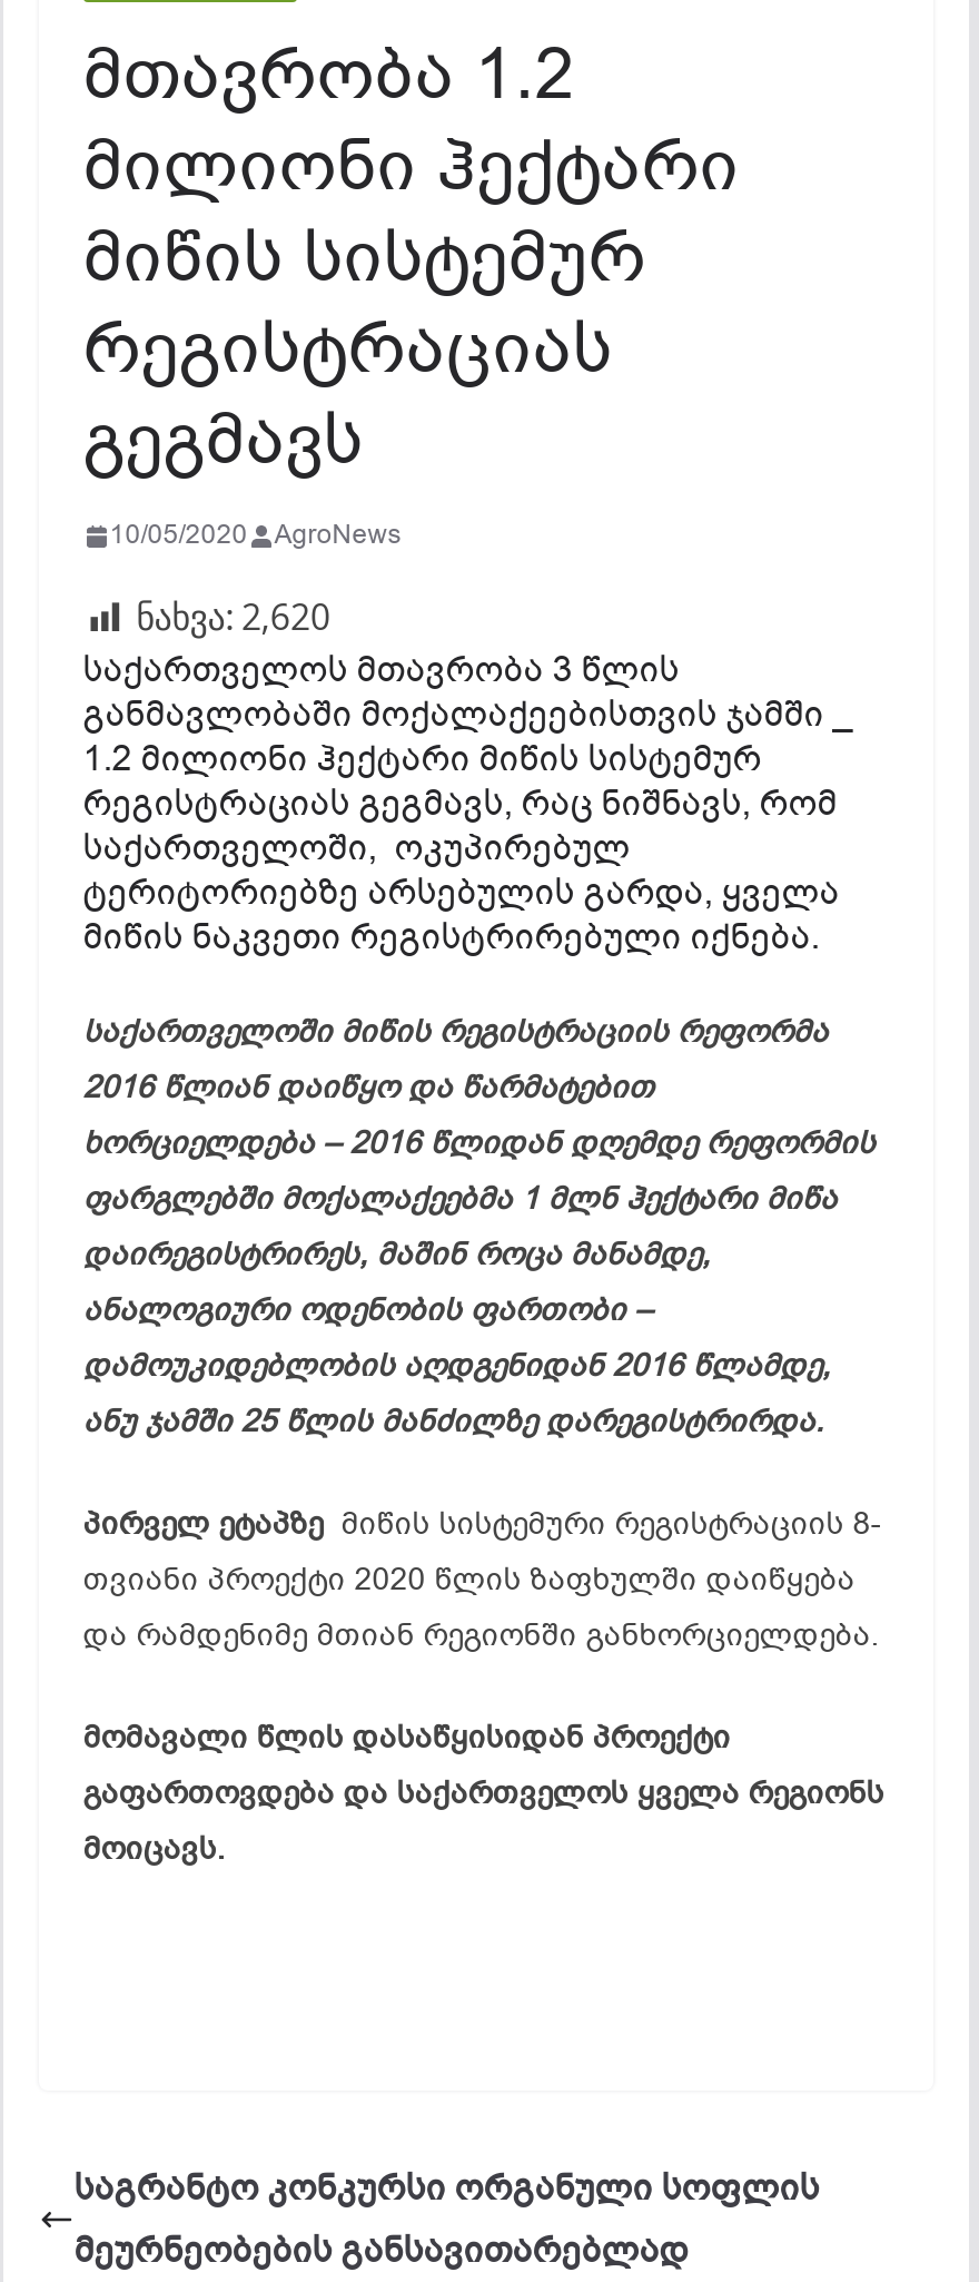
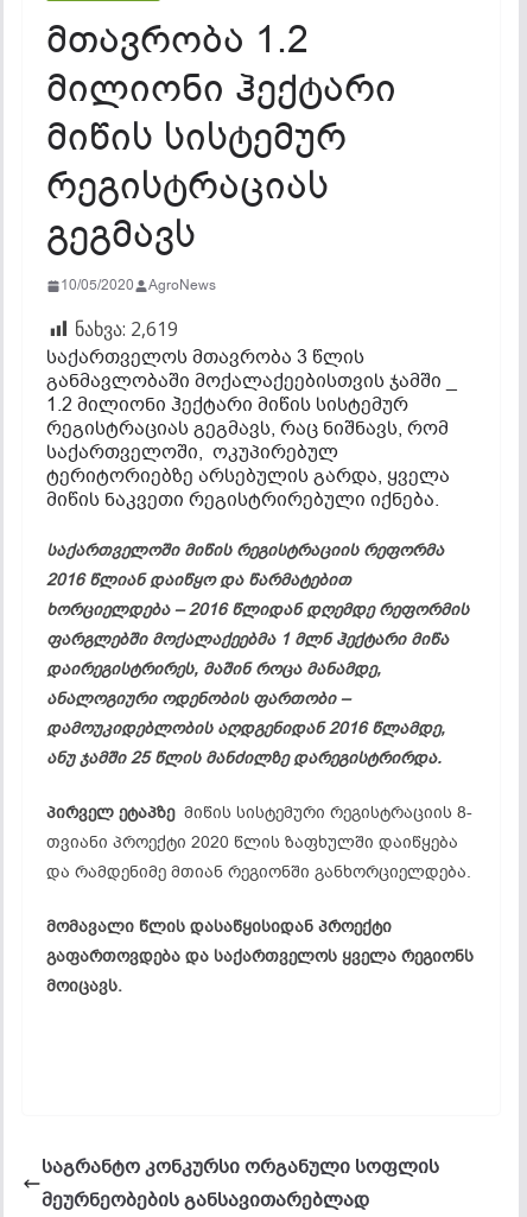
[136,593,330,642] ნახვა: 2,620 -> [74,316,178,342] ნახვა: 2,619

